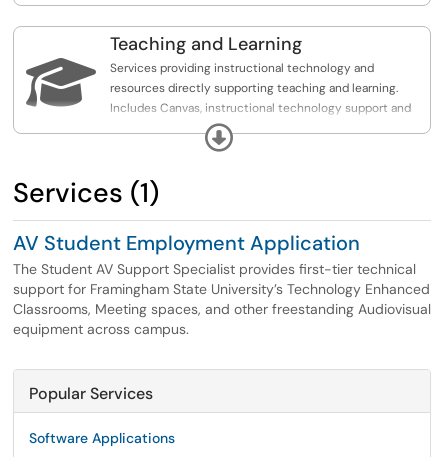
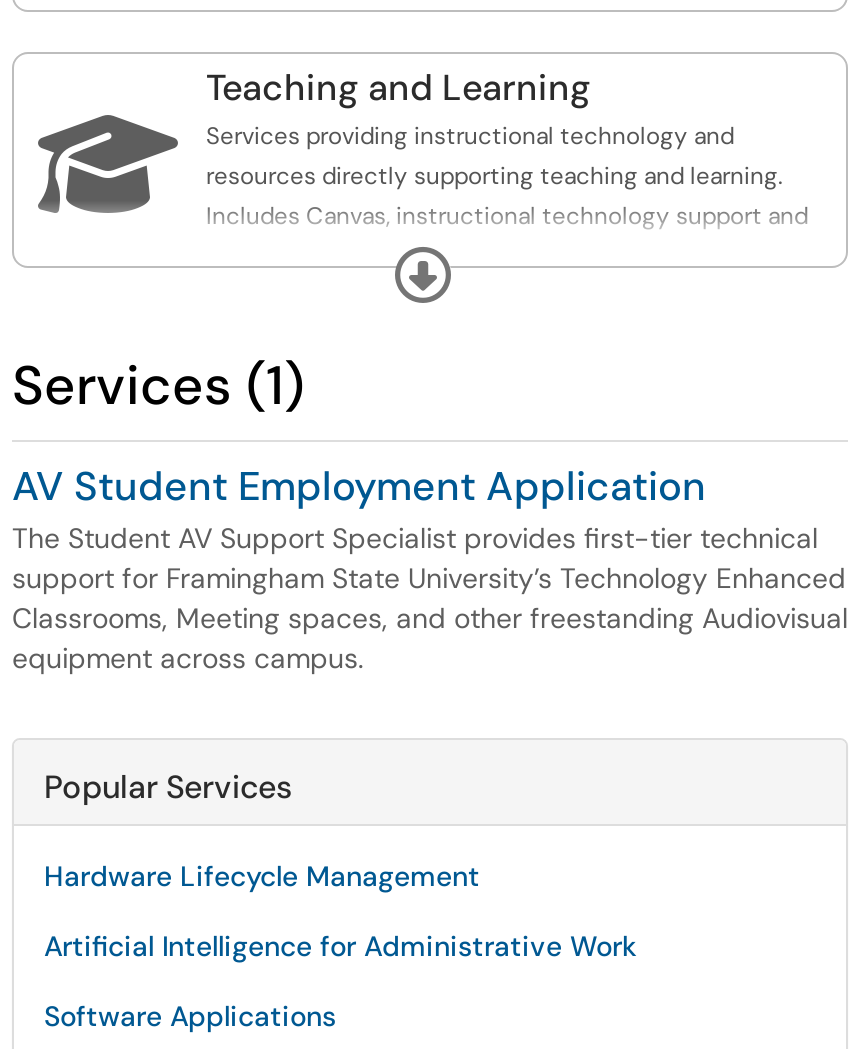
none -> [44,858,636,964] Hardware Lifecycle Management | Artificial Intelligence for Administrative Work

